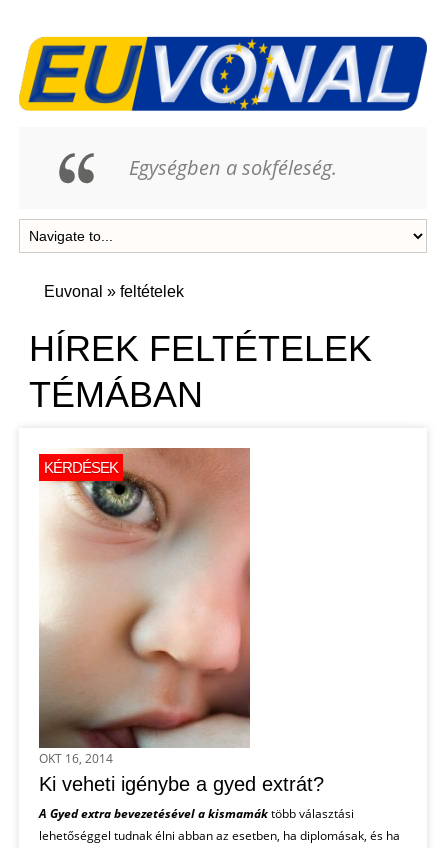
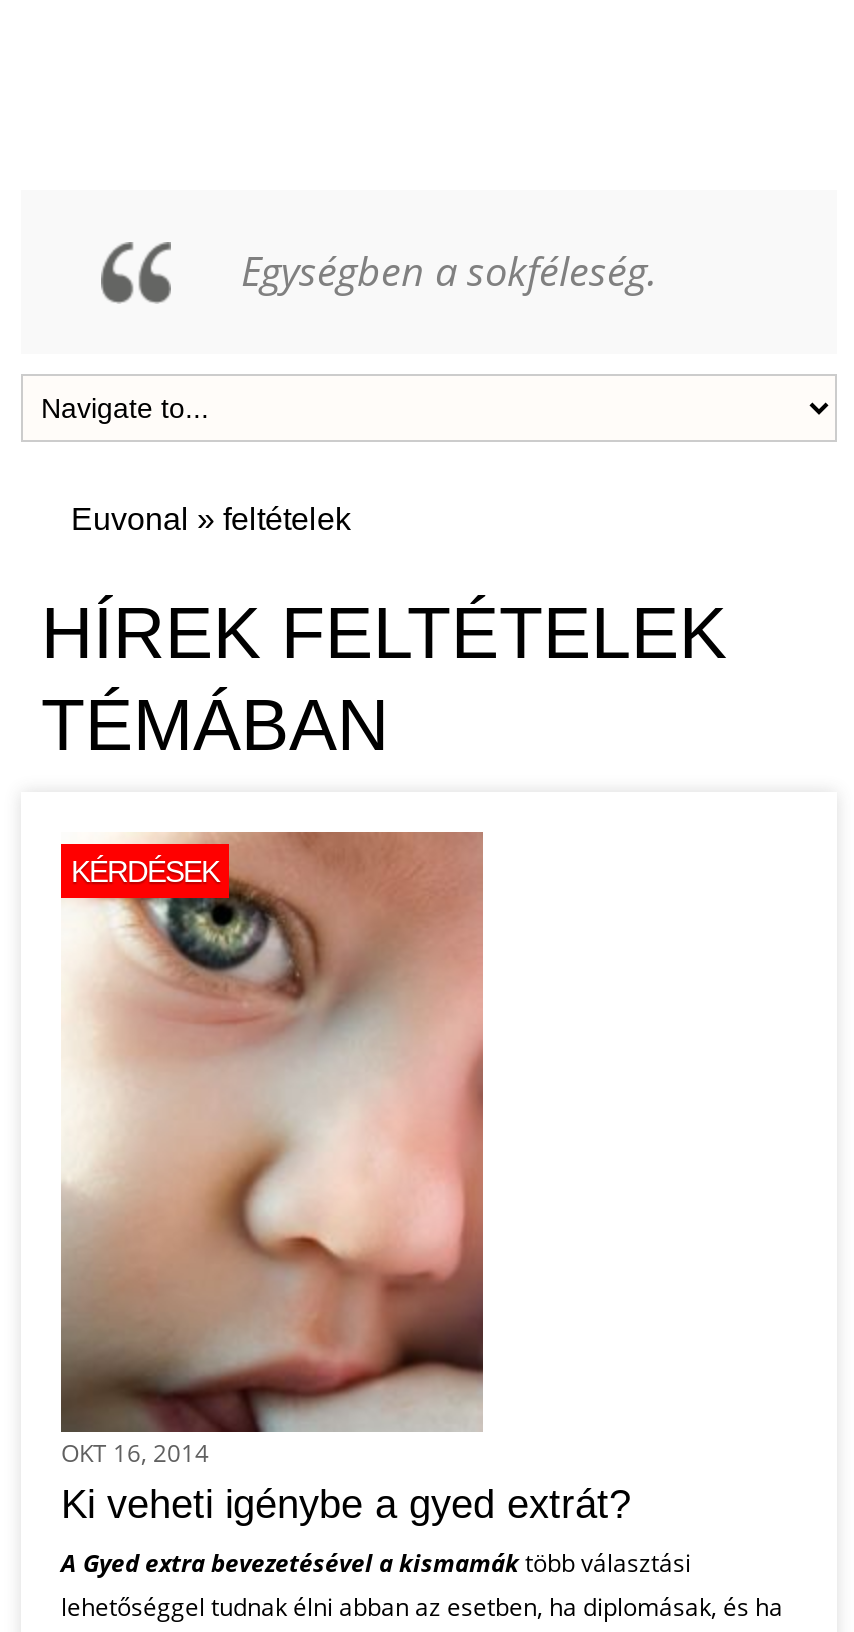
[18,36,428,112] [image] -> none

